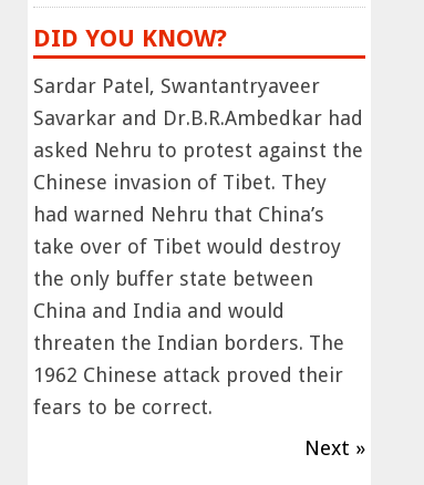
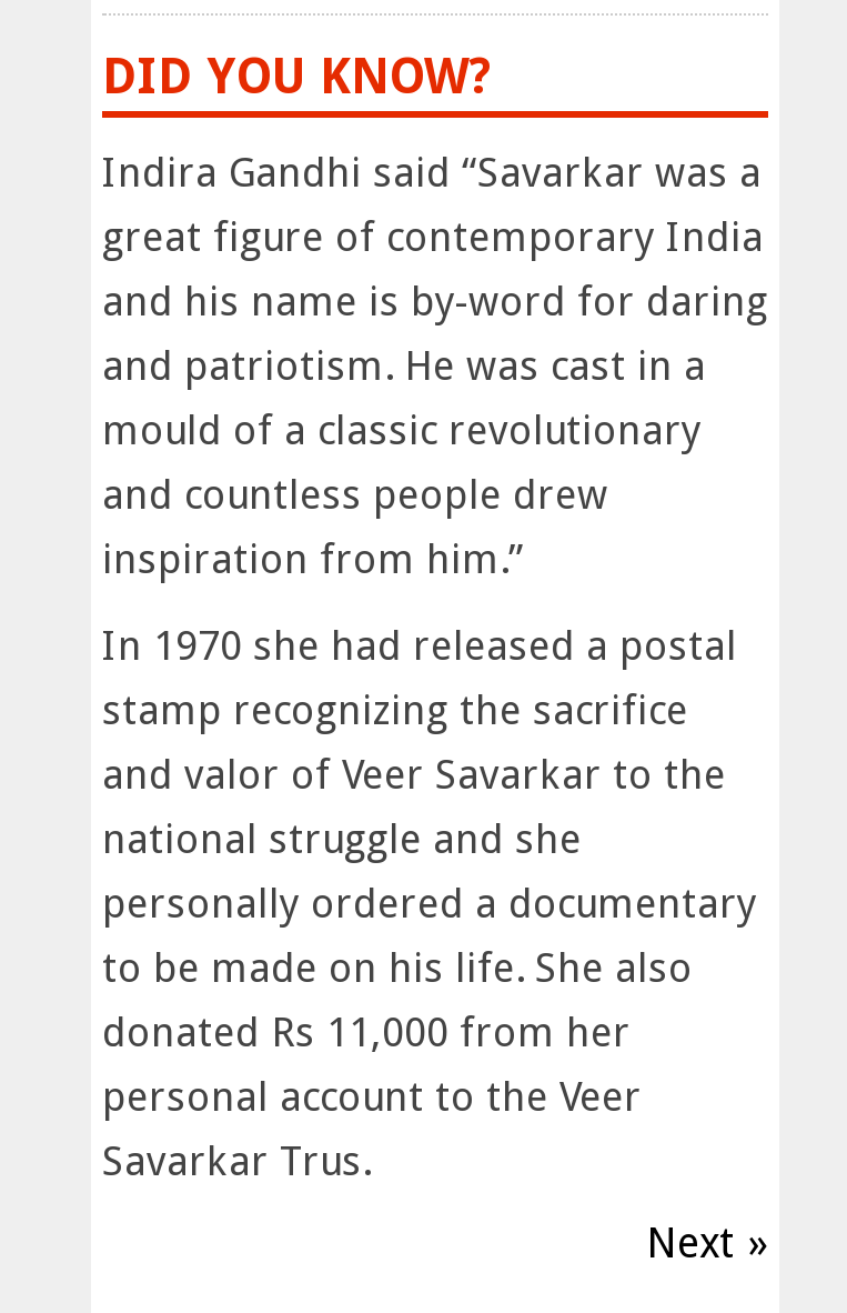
[33,74,363,418] Sardar Patel, Swantantryaveer | Savarkar and Dr.B.R.Ambedkar had | asked Nehru to protest against the | Chinese invasion of Tibet. They | had warned Nehru that China’s | take over of Tibet would destroy | the only buffer state between | China and India and would | threaten the Indian borders. The | 1962 Chinese attack proved their | fears to be correct. -> [102,149,768,1184] Indira Gandhi said “Savarkar was a | great figure of contemporary India | and his name is by-word for daring | and patriotism. He was cast in a | mould of a classic revolutionary | and countless people drew | inspiration from him.” | In 1970 she had released a postal | stamp recognizing the sacrifice | and valor of Veer Savarkar to the | national struggle and she | personally ordered a documentary | to be made on his life. She also | donated Rs 11,000 from her | personal account to the Veer | Savarkar Trus.

